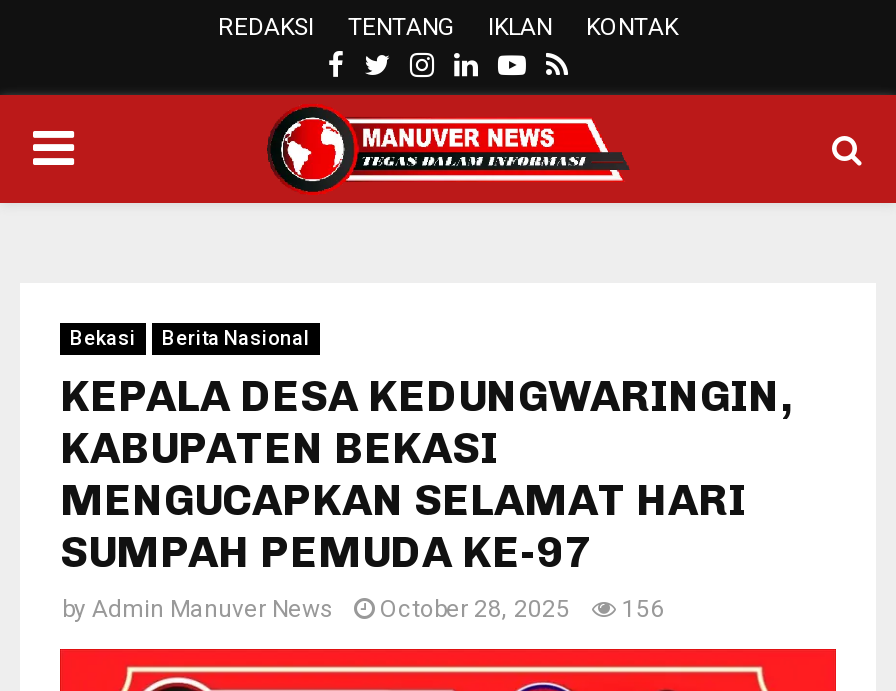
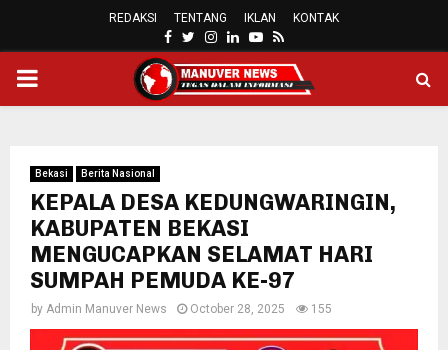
[62,595,664,623] by Admin Manuver News October 28, 2025 156 -> [31,302,332,316] by Admin Manuver News October 28, 2025 155

